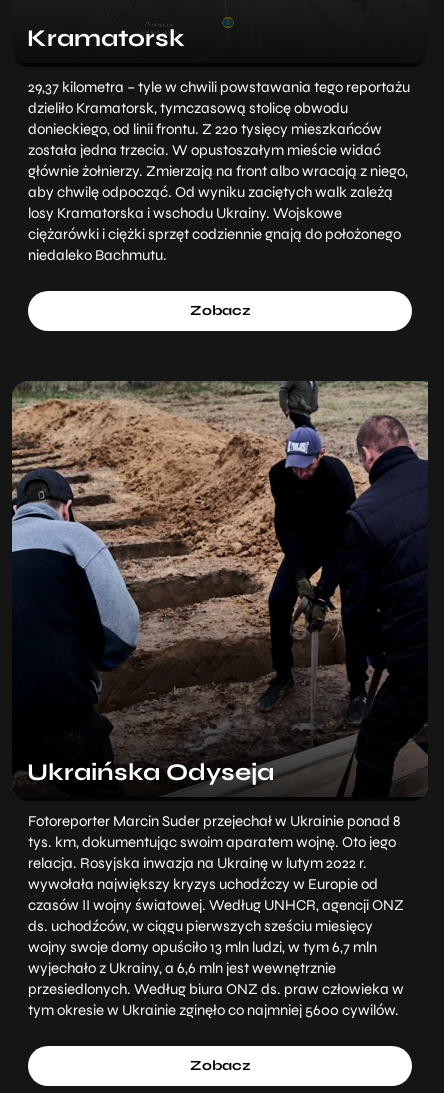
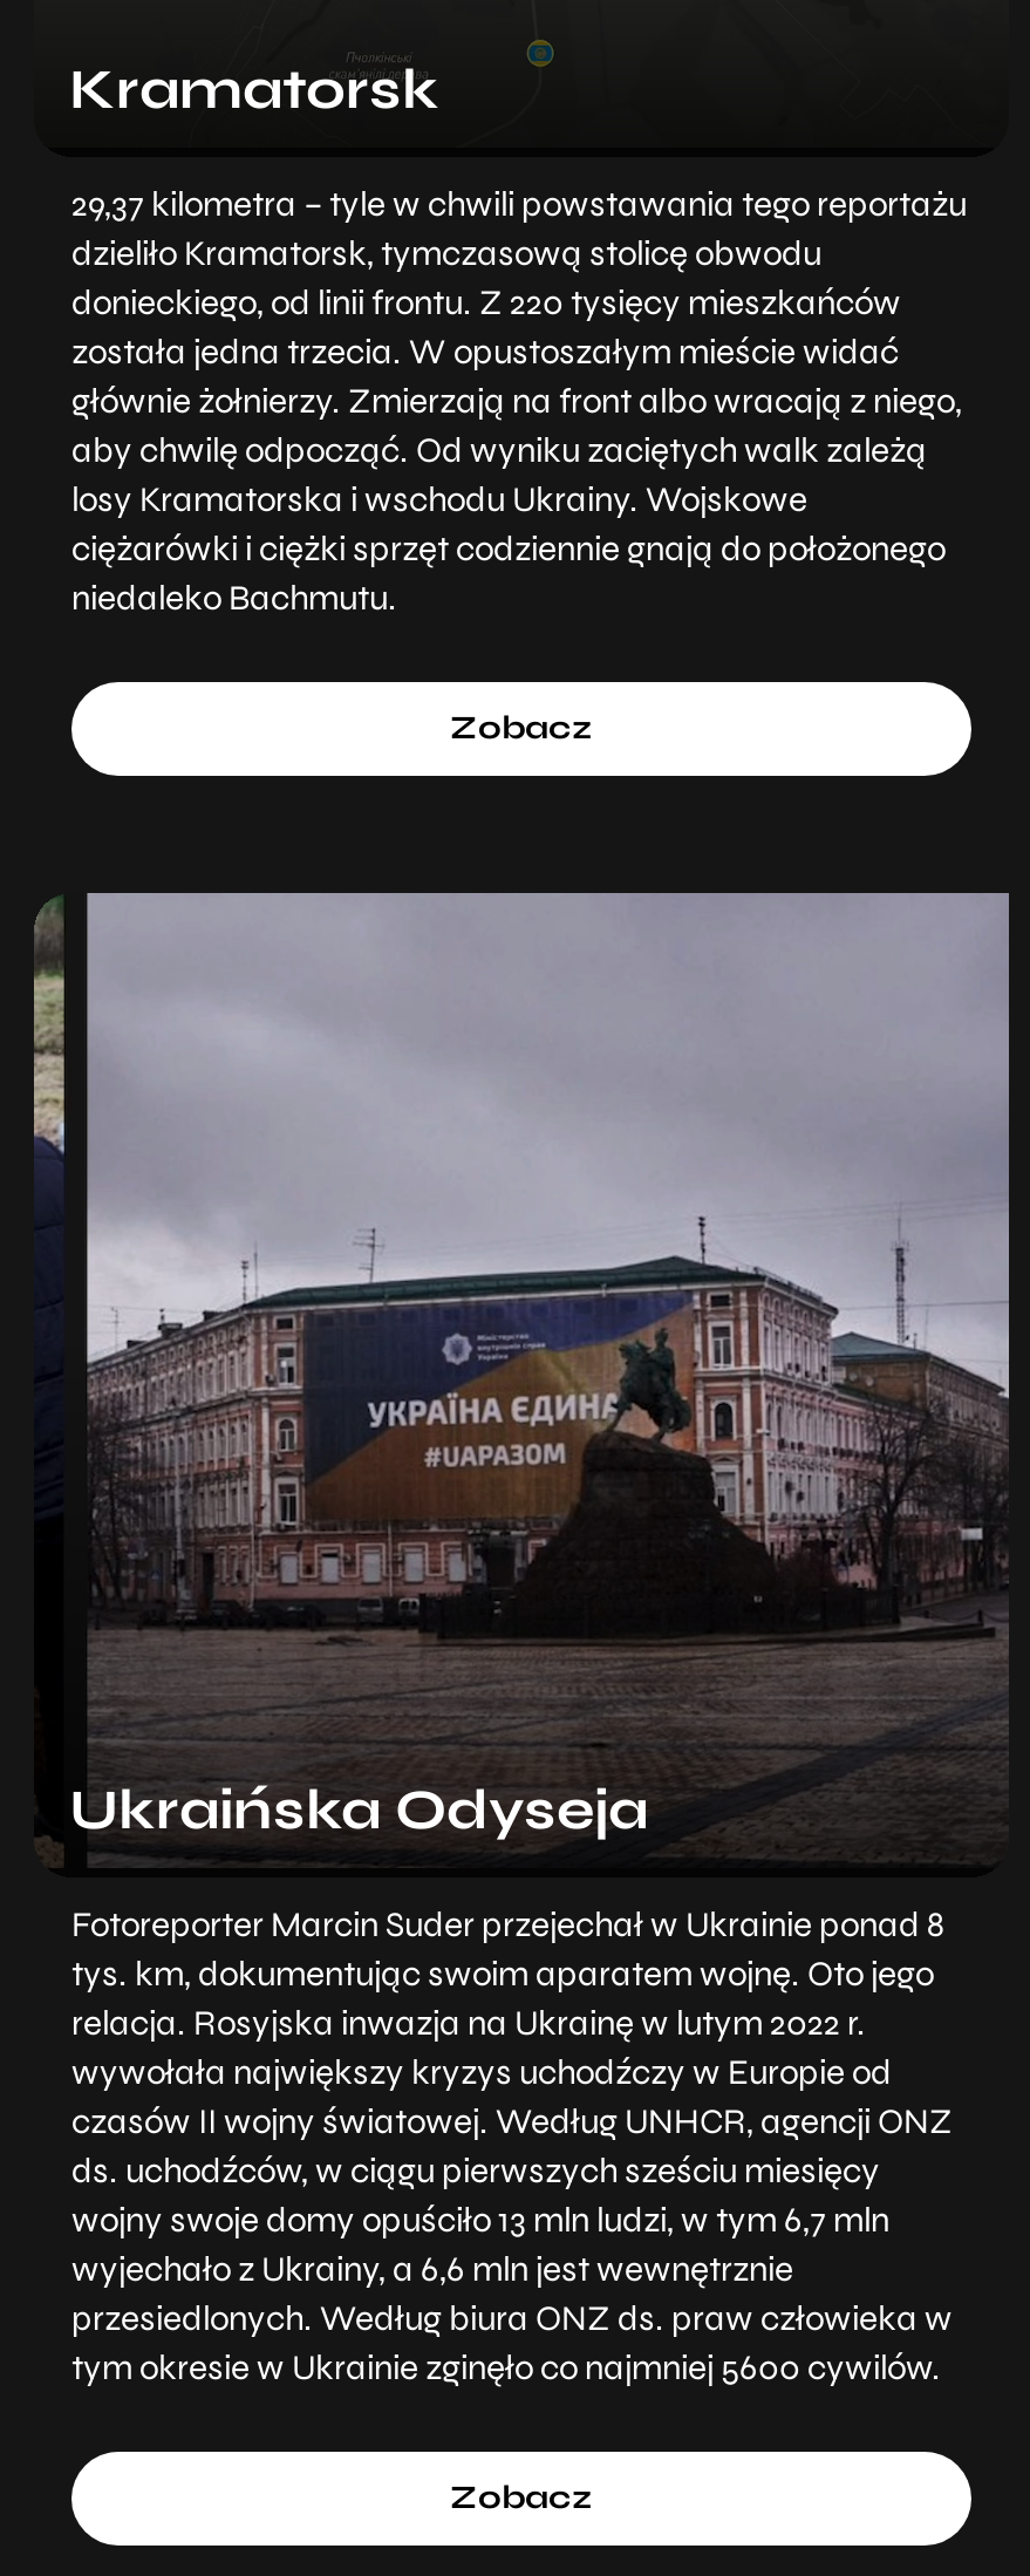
[11,381,428,795] [image] -> [34,893,1011,1866] [image]

